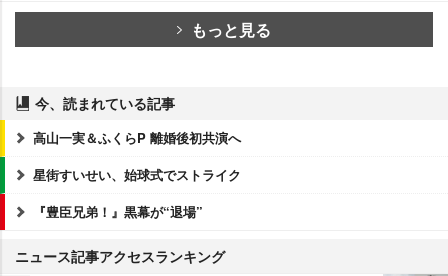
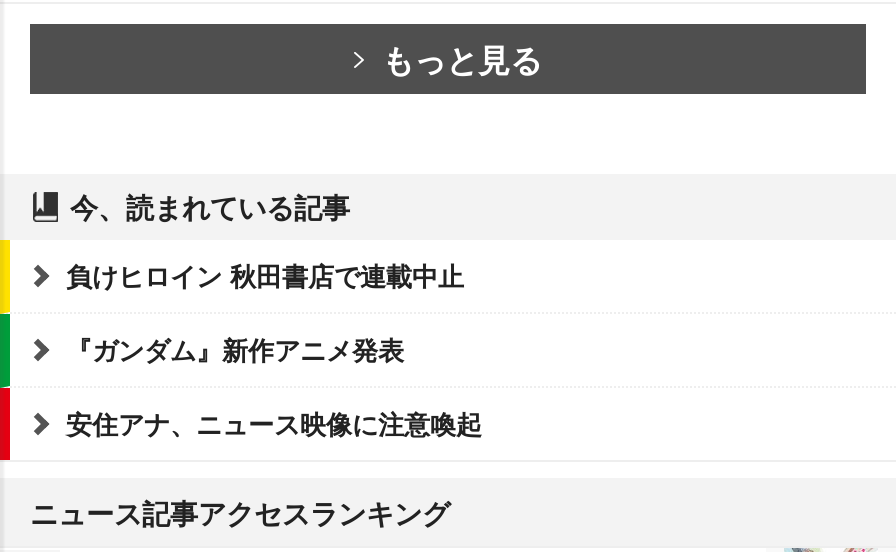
[33,128,241,147] 高山一実＆ふくらP 離婚後初共演へ -> [66,257,464,295] 負けヒロイン 秋田書店で連載中止
[33,165,241,184] 星街すいせい、始球式でストライク -> [66,331,404,369] 『ガンダム』新作アニメ発表
[33,202,203,221] 『豊臣兄弟！』黒幕が“退場” -> [66,405,482,443] 安住アナ、ニュース映像に注意喚起

